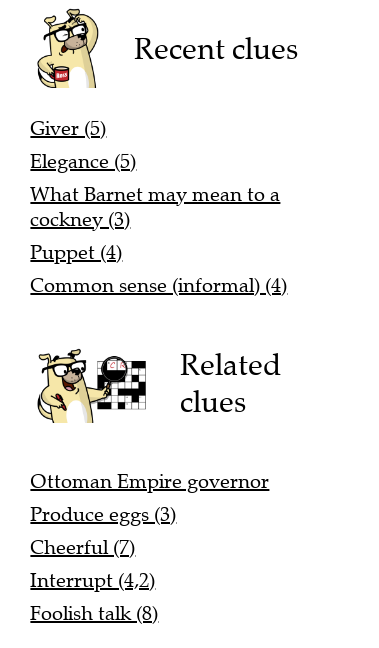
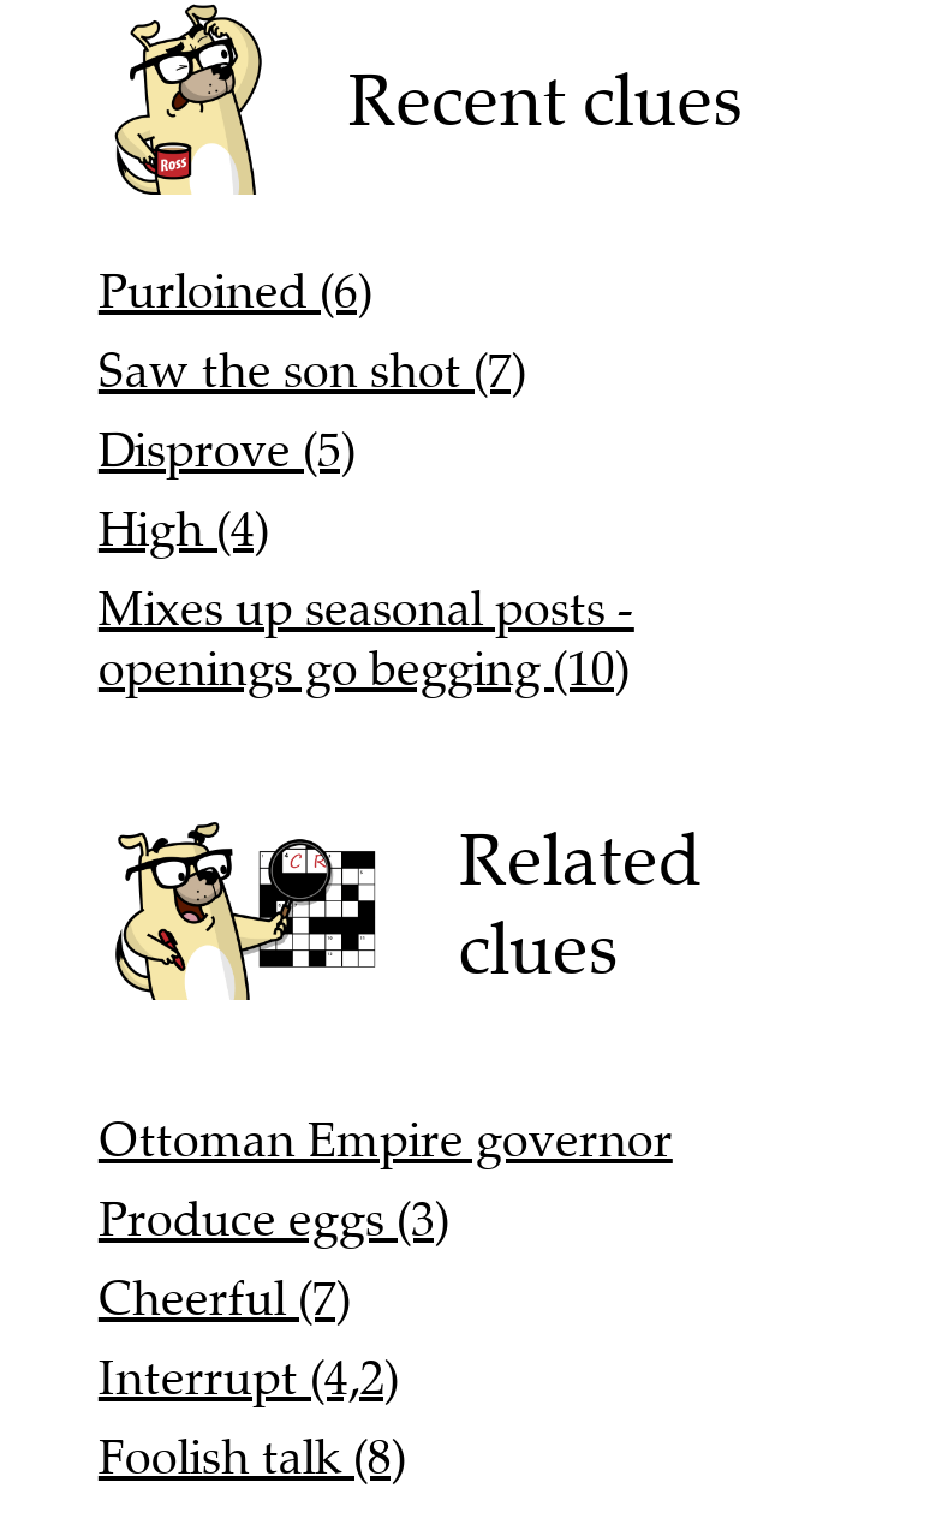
[30,116,287,298] Giver (5) | Elegance (5) | What Barnet may mean to a | cockney (3) | Puppet (4) | Common sense (informal) (4) -> [98,261,634,699] Purloined (6) | Saw the son shot (7) | Disprove (5) | High (4) | Mixes up seasonal posts - | openings go begging (10)

